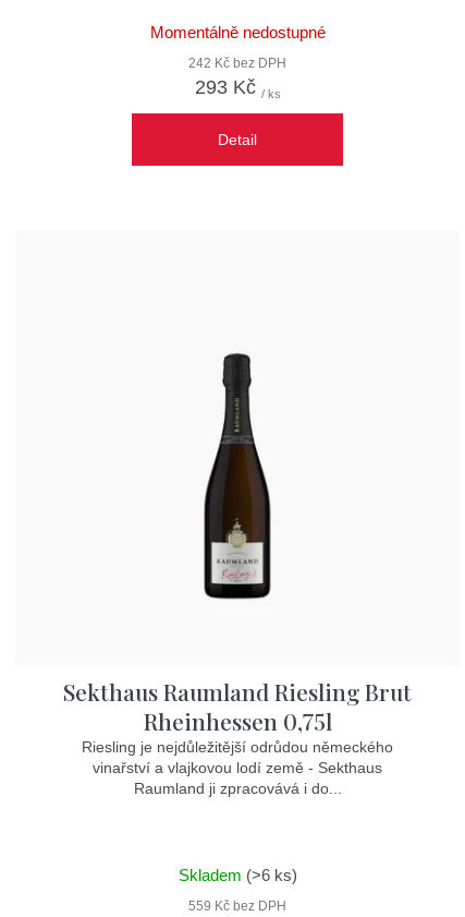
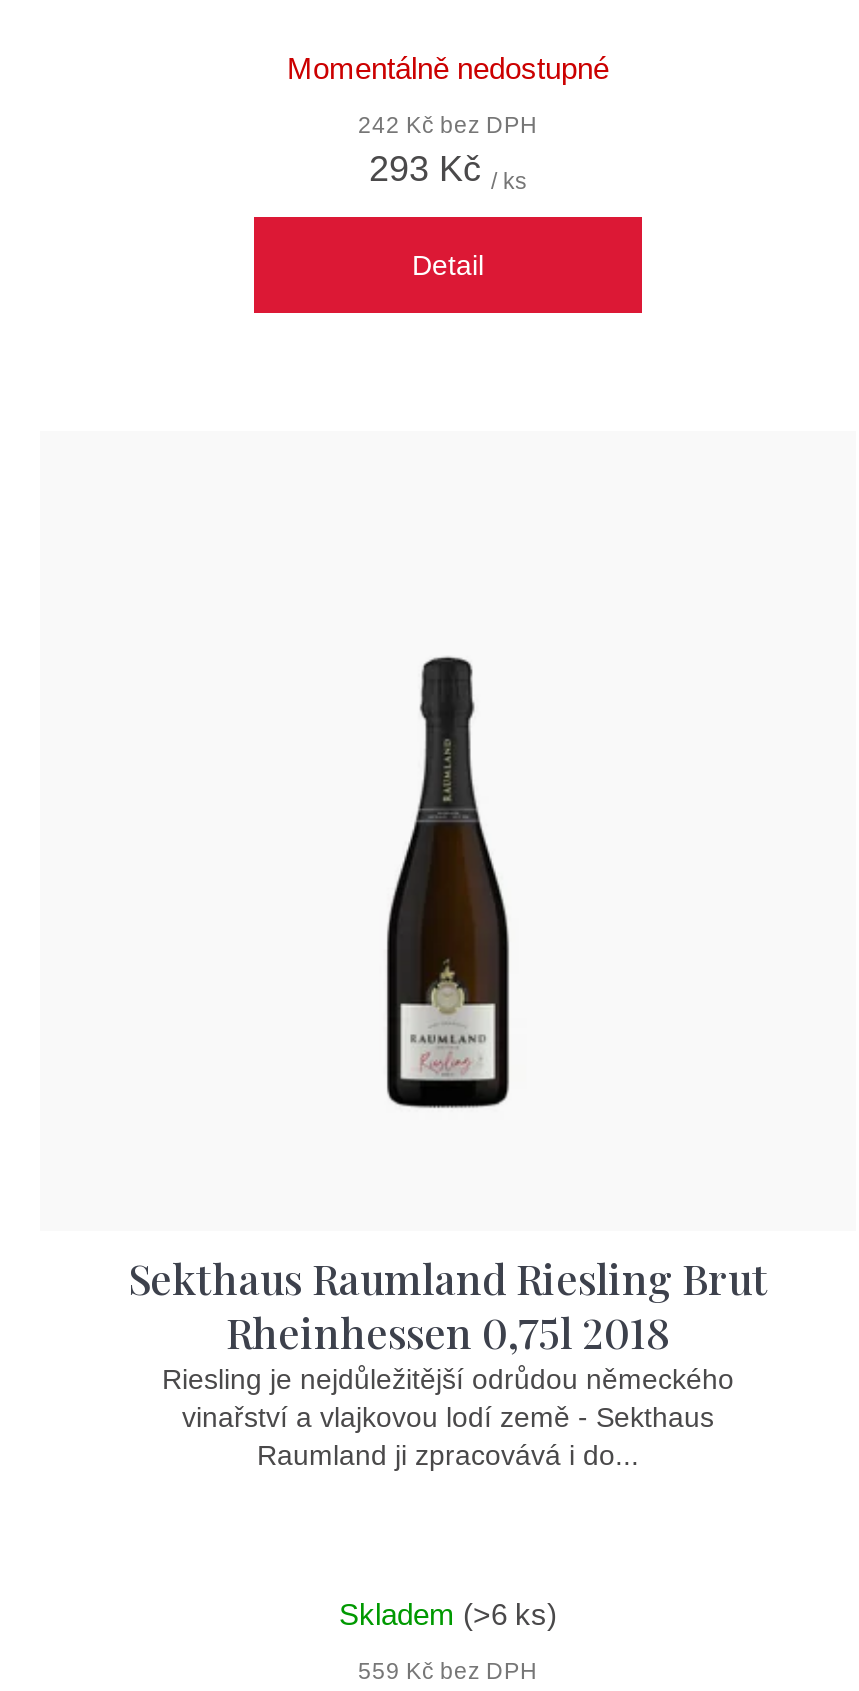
[143,705,332,736] Rheinhessen 0,75l -> [226,1303,670,1359] Rheinhessen 0,75l 2018

